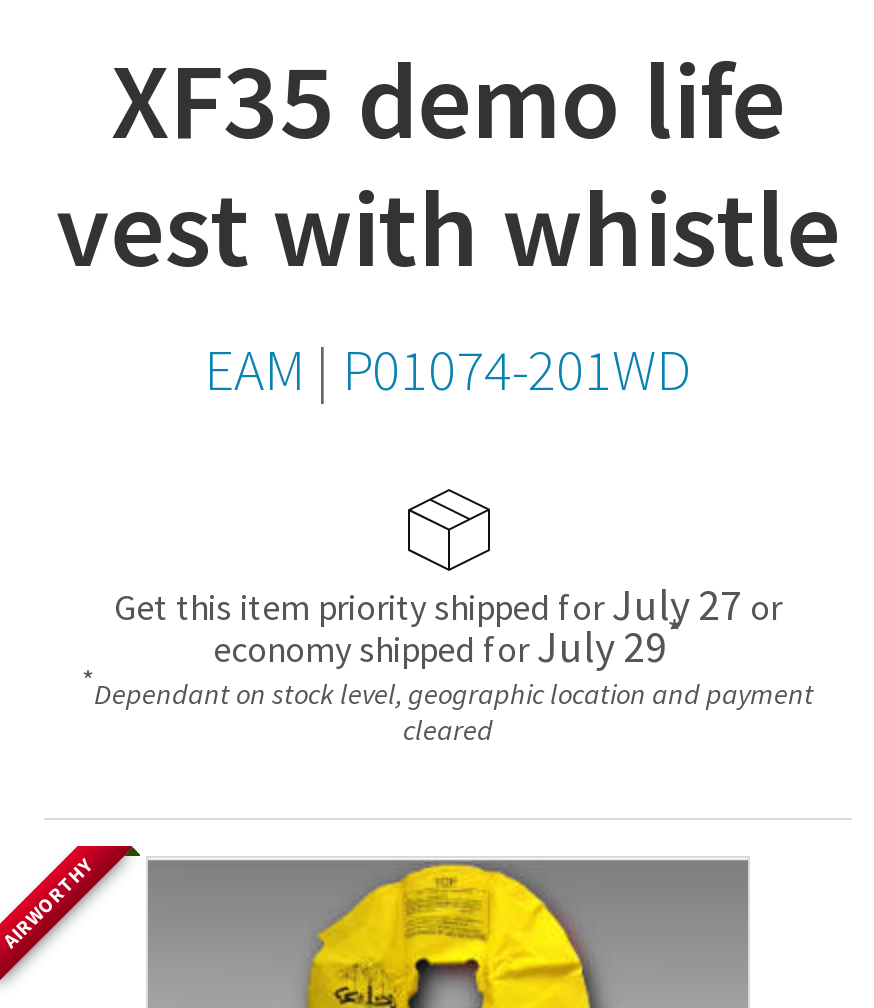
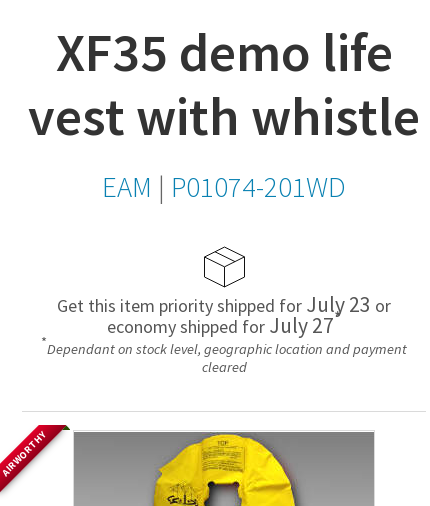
[114,577,782,631] Get this item priority shipped forJuly 27 or -> [57,291,391,318] Get this item priority shipped forJuly 23 or
[213,607,683,673] economy shipped forJuly 29* -> [106,306,341,339] economy shipped forJuly 27*

